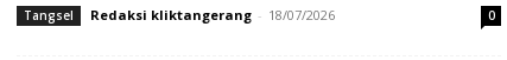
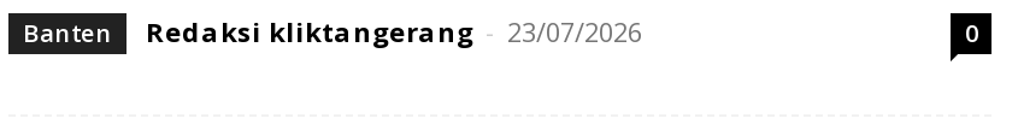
[24,6,335,24] Tangsel | Redaksi kliktangerang - 18/07/2026 -> [23,13,642,49] Banten | Redaksi kliktangerang - 23/07/2026

